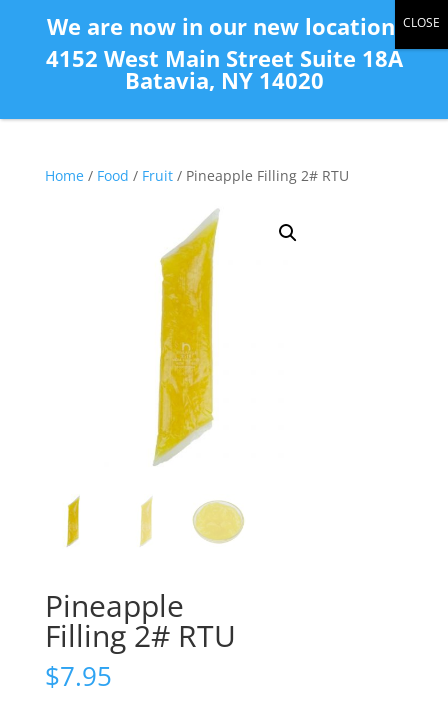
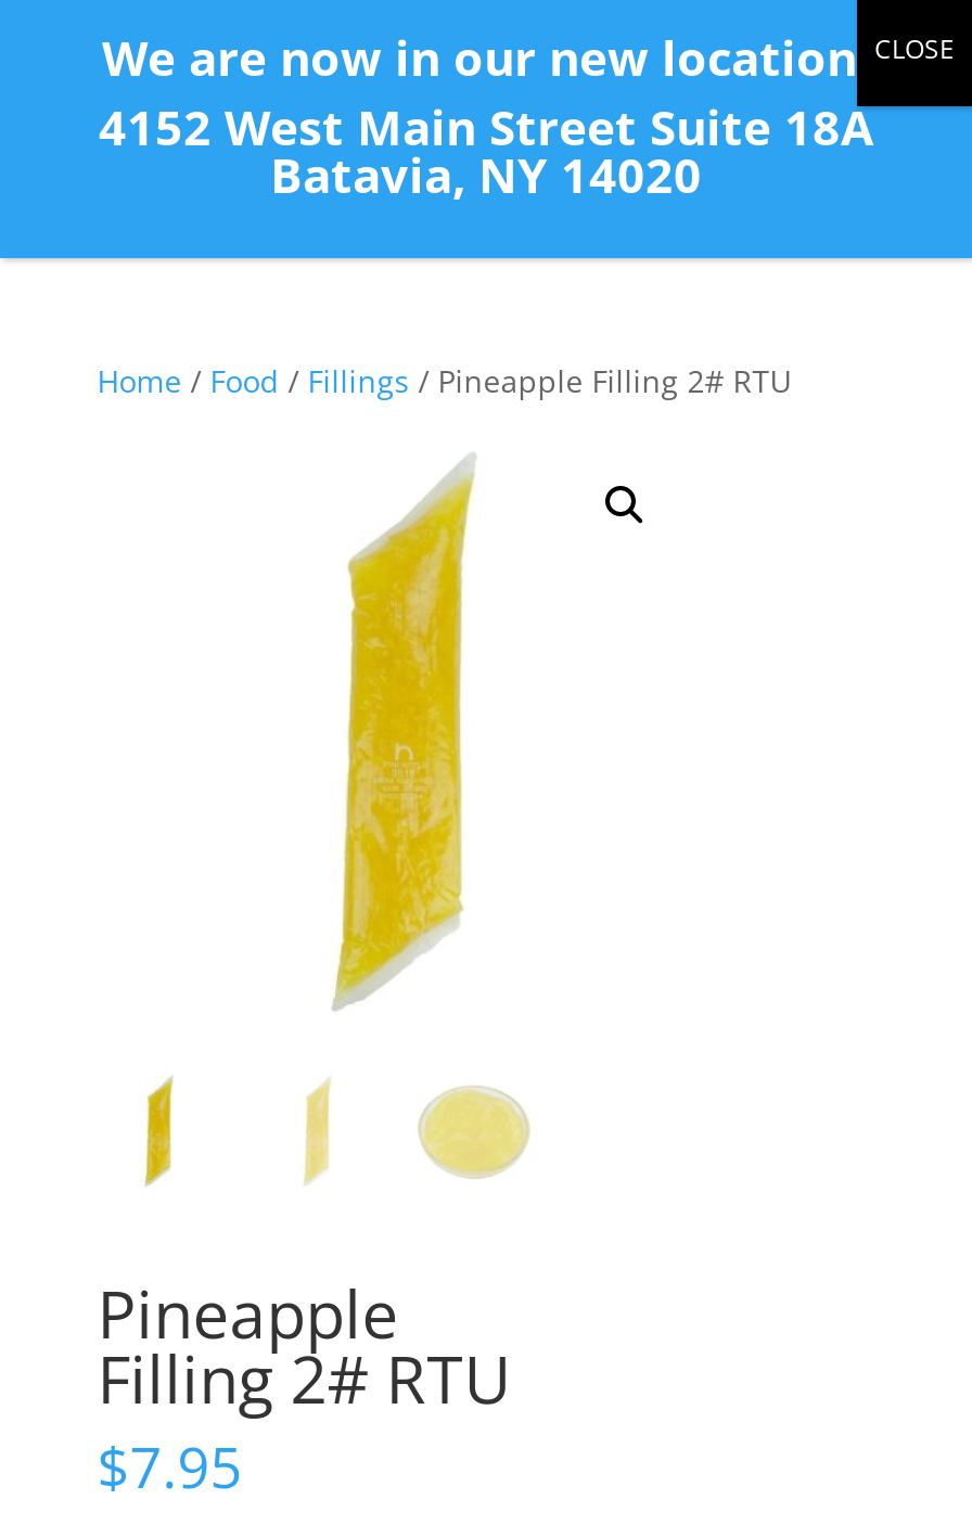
[45,166,349,185] Home / Food / Fruit / Pineapple Filling 2# RTU -> [97,360,791,401] Home / Food / Fillings / Pineapple Filling 2# RTU

